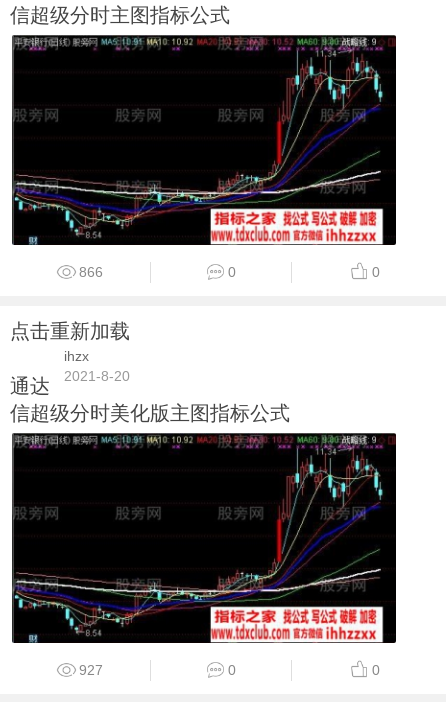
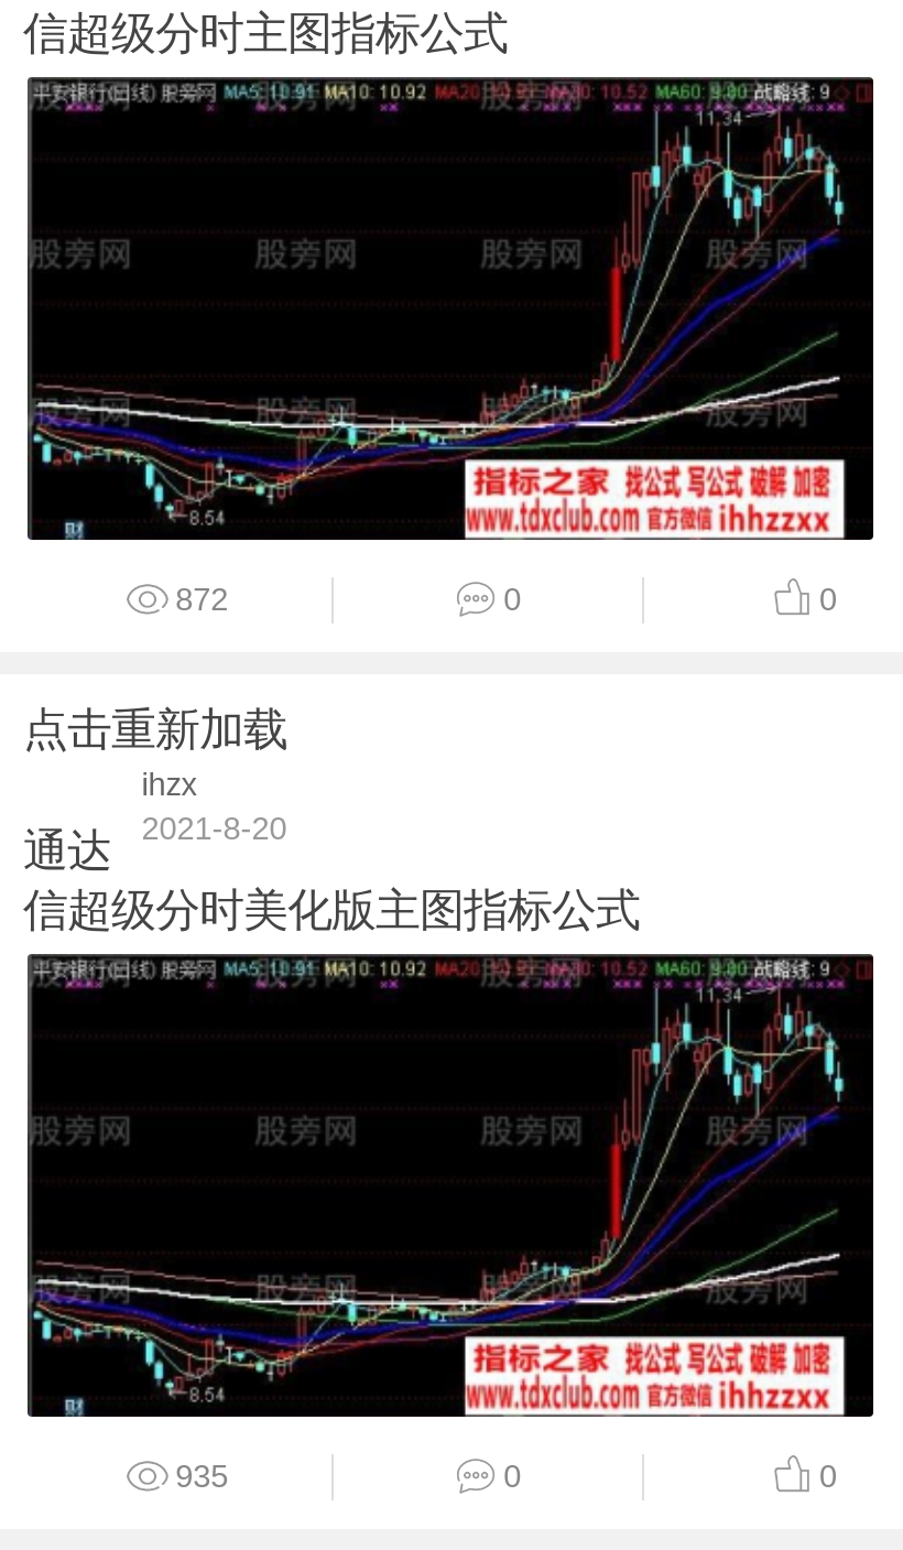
[79,264,103,280] 866 -> [176,581,228,616] 872
[79,662,103,678] 927 -> [176,1458,228,1493] 935

